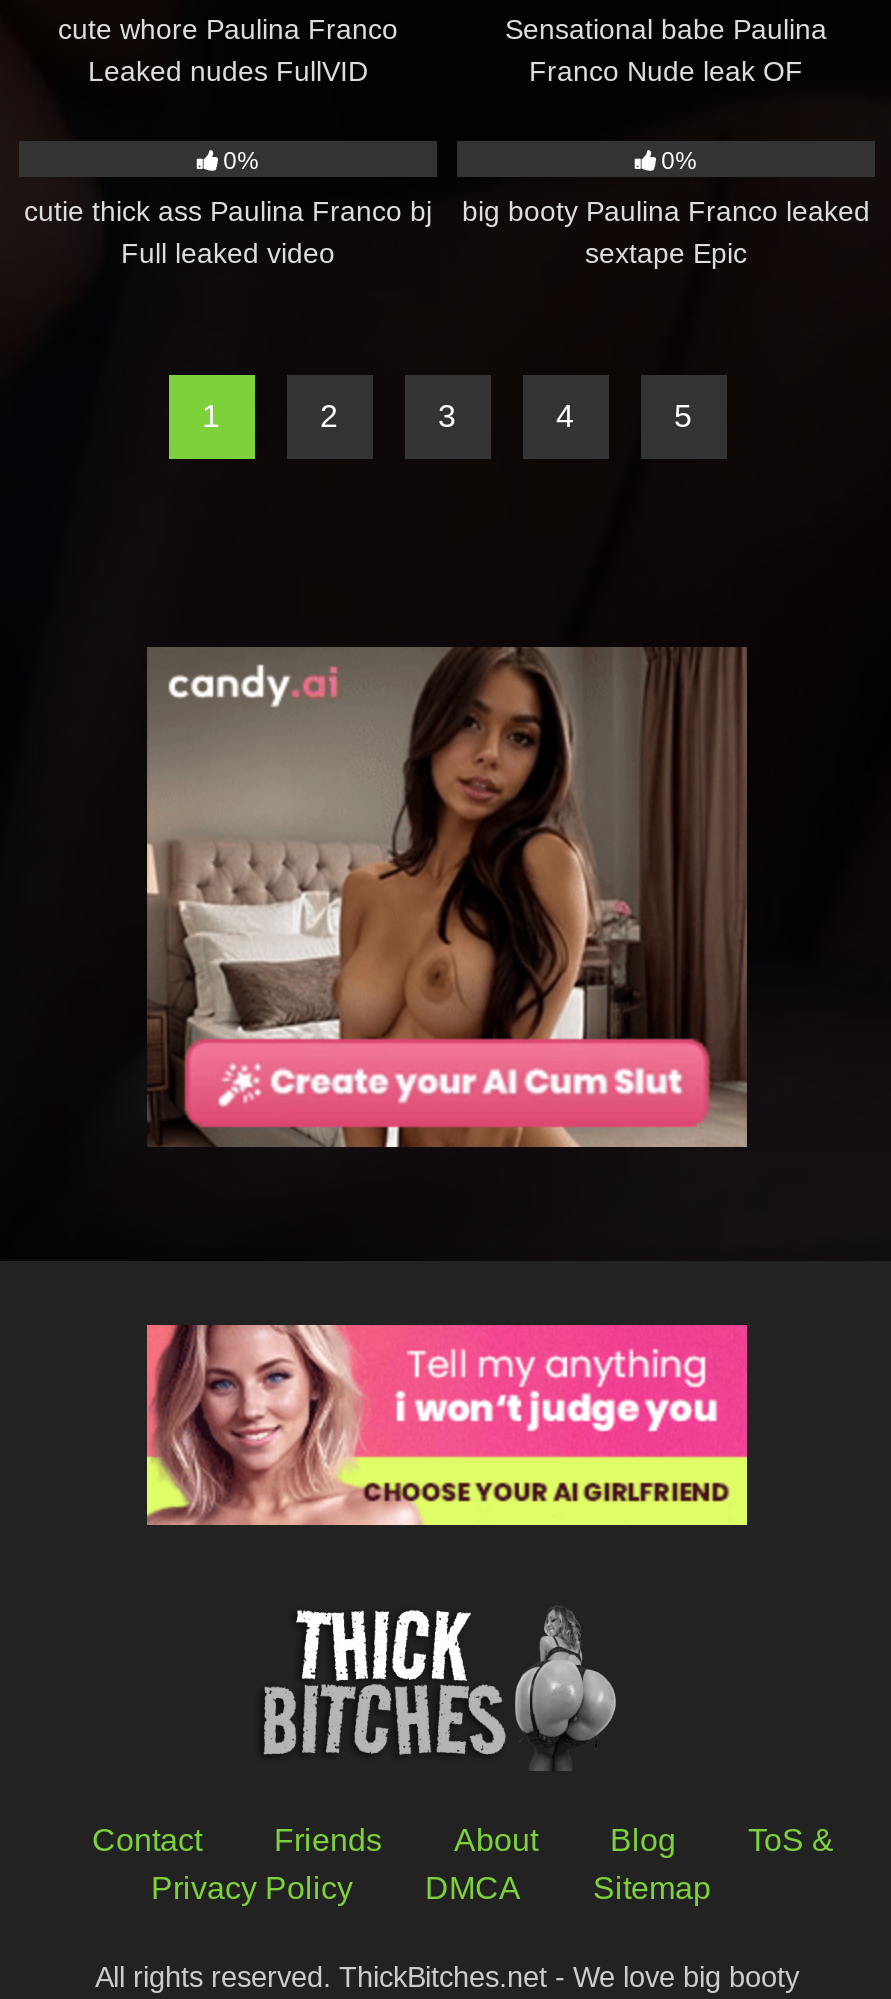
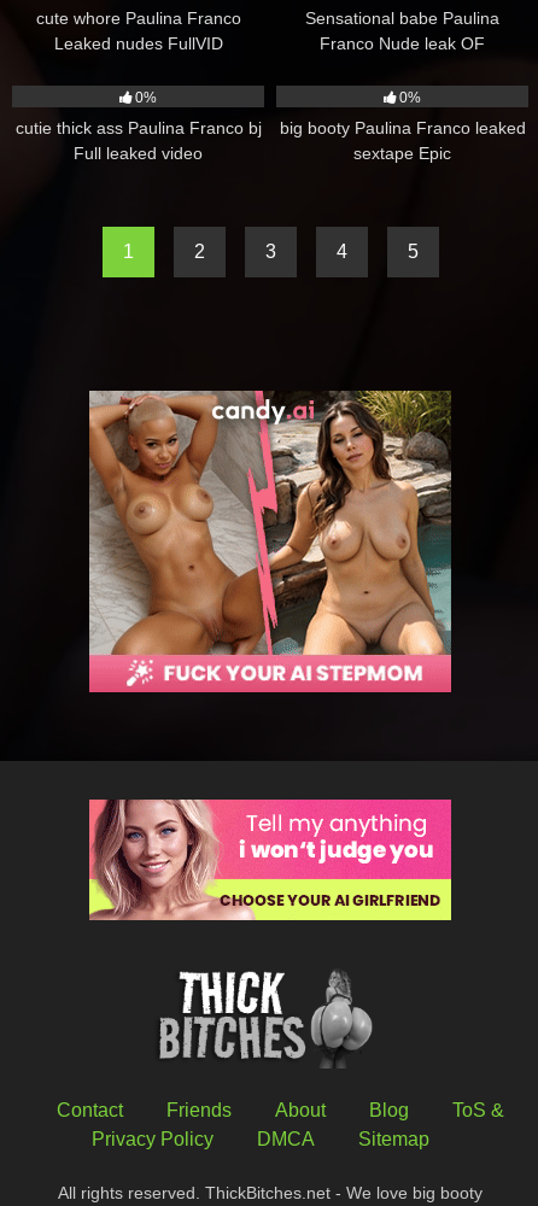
[147,647,747,1149] [image] -> [88,390,452,693] [image]

